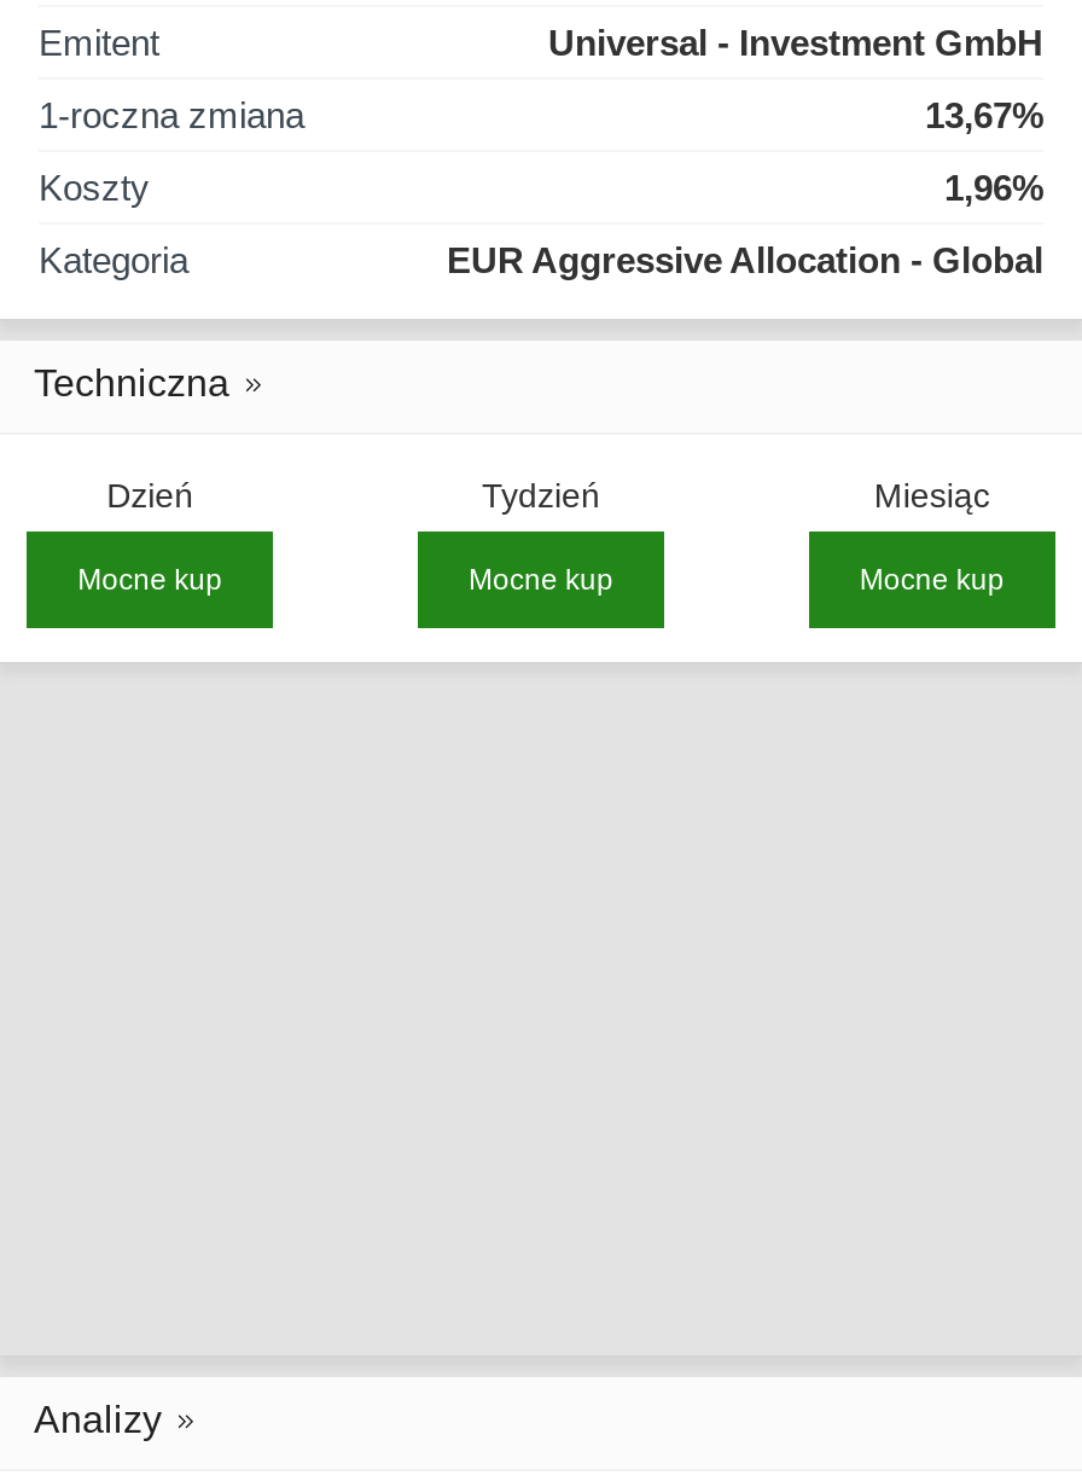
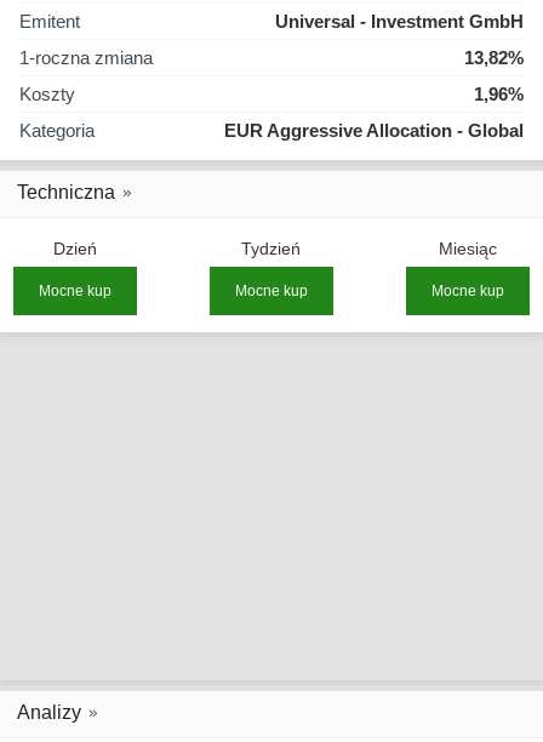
[925,94,1043,136] 13,67% -> [464,47,524,68] 13,82%

